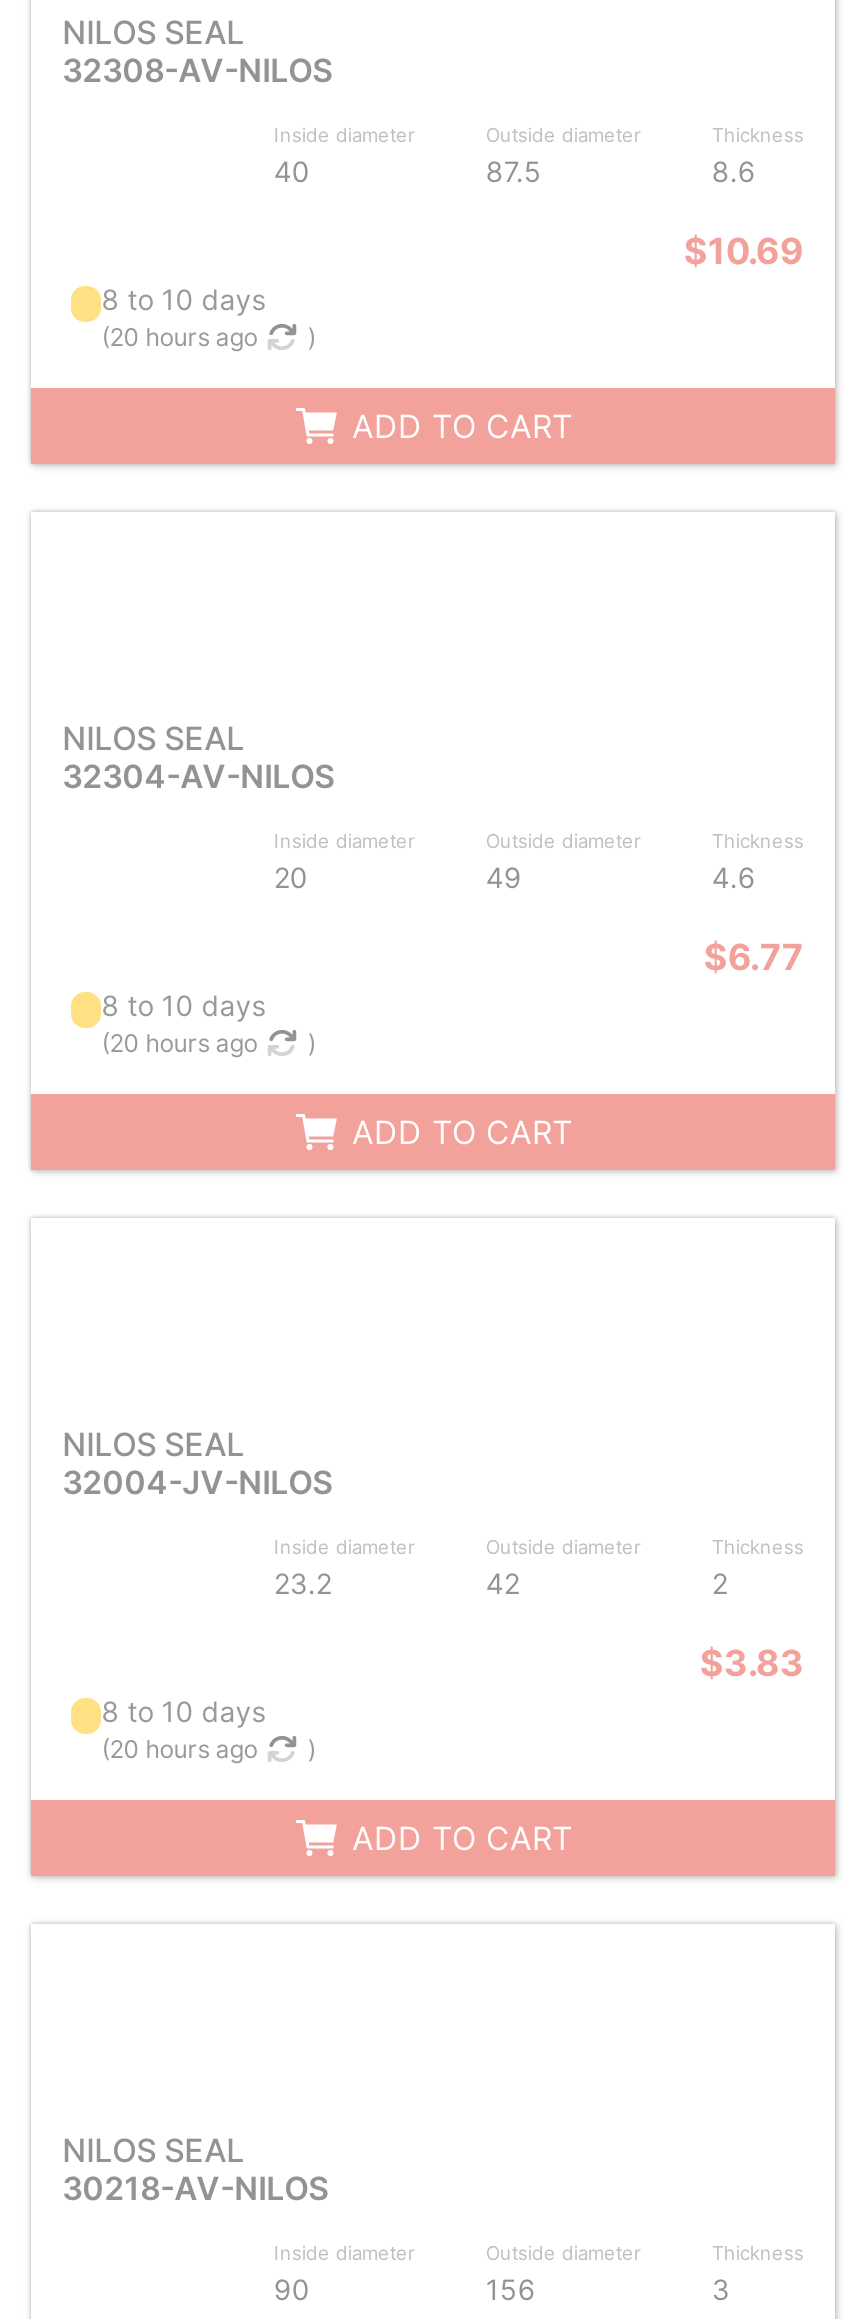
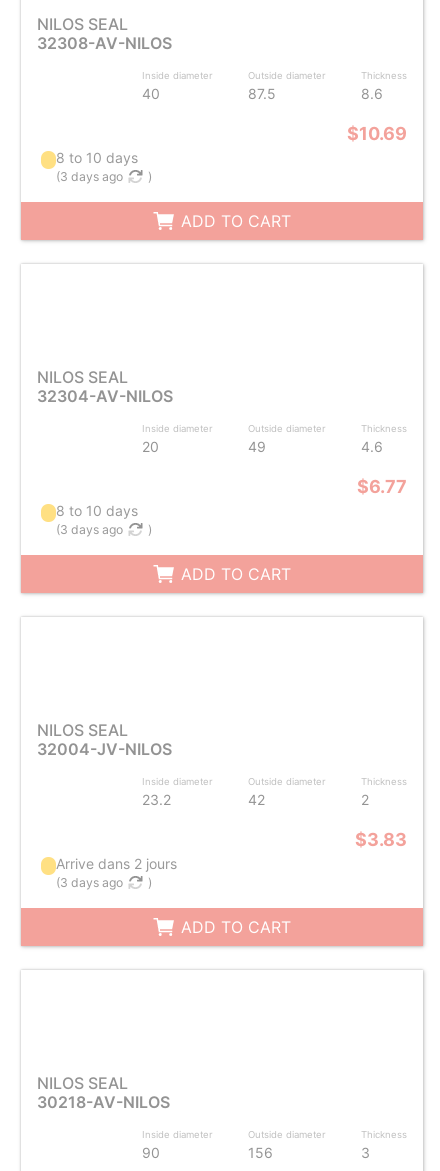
[101,322,257,352] (20 hours ago -> [56,169,123,184] (3 days ago
[101,1028,257,1058] (20 hours ago -> [56,522,123,537] (3 days ago
[101,1694,265,1764] 8 to 10 days | (20 hours ago -> [56,855,177,890] Arrive dans 2 jours | (3 days ago

